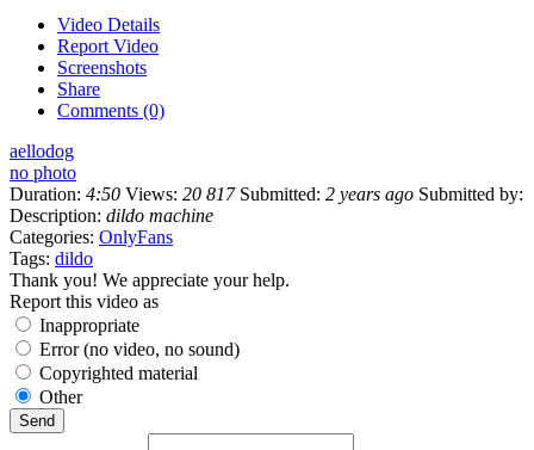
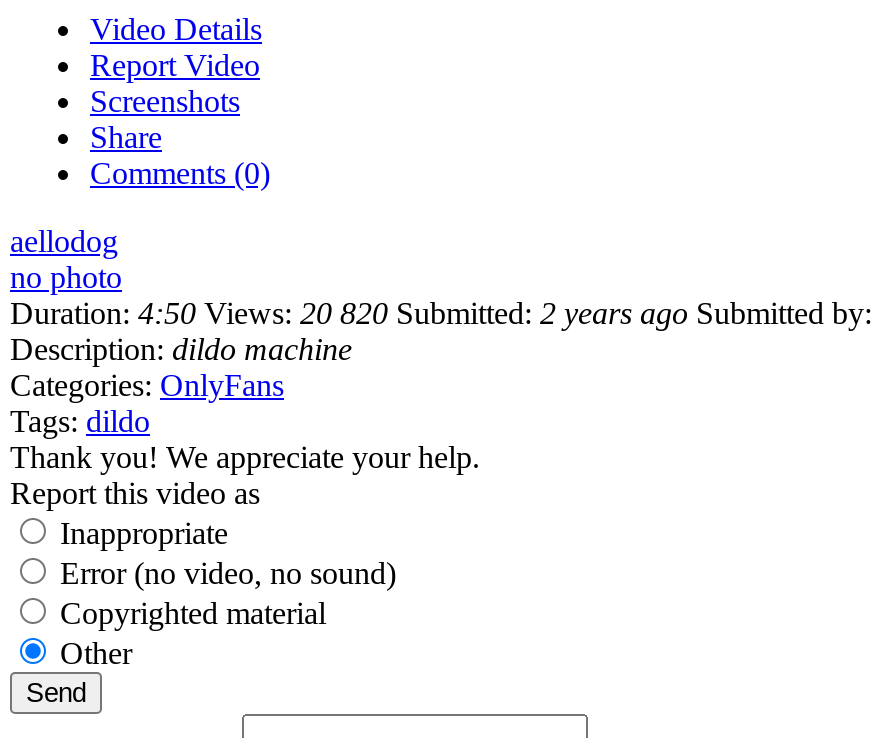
[10,184,523,204] Duration: 4:50 Views: 20 817 Submitted: 2 years ago Submitted by: -> [10,296,872,330] Duration: 4:50 Views: 20 820 Submitted: 2 years ago Submitted by:

